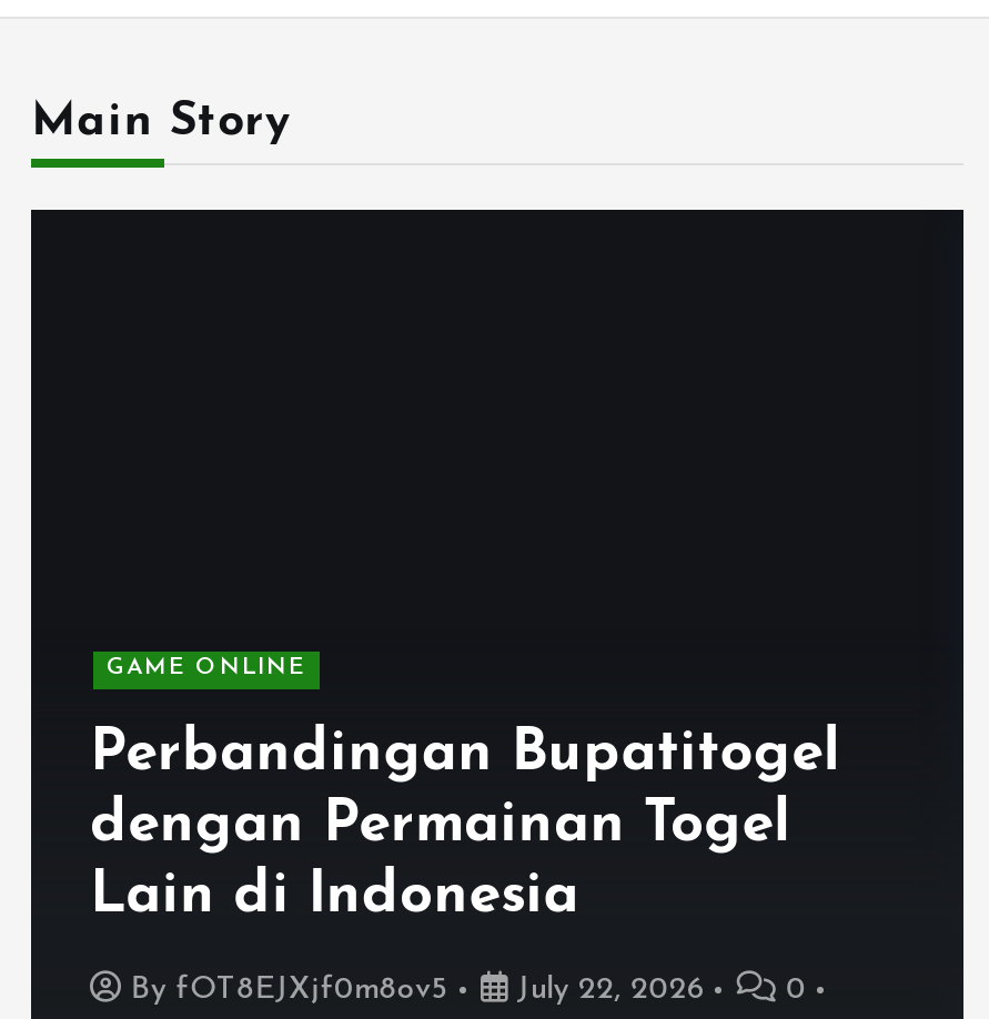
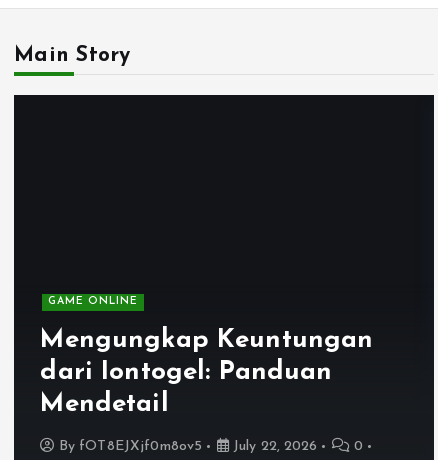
[90,724,841,926] Perbandingan Bupatitogel | dengan Permainan Togel | Lain di Indonesia -> [40,327,373,418] Mengungkap Keuntungan | dari Iontogel: Panduan | Mendetail

